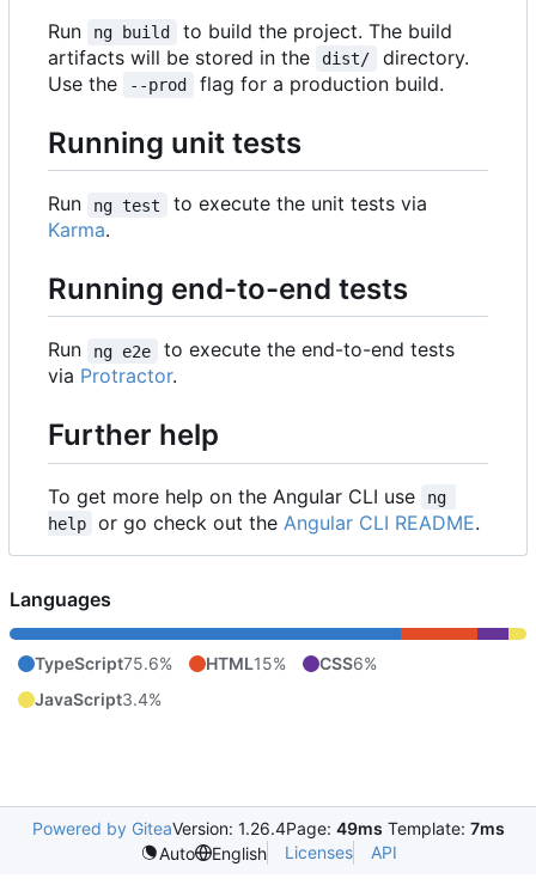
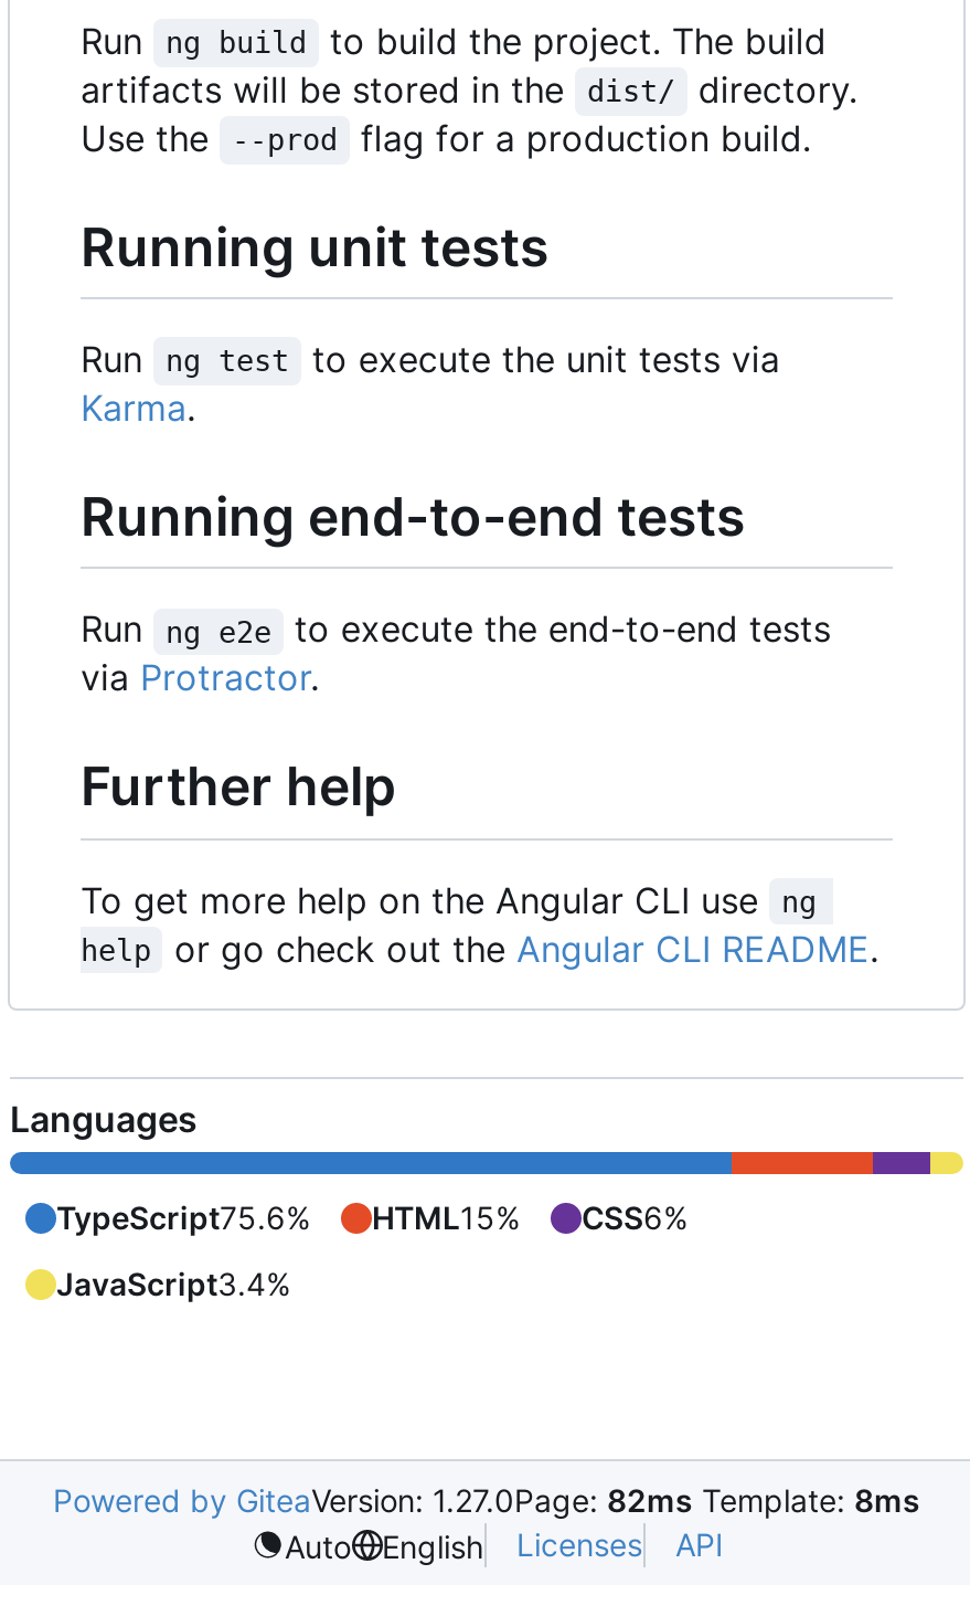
[32,818,504,838] Powered by GiteaVersion: 1.26.4Page: 49ms Template: 7ms -> [53,1481,920,1519] Powered by GiteaVersion: 1.27.0Page: 82ms Template: 8ms

